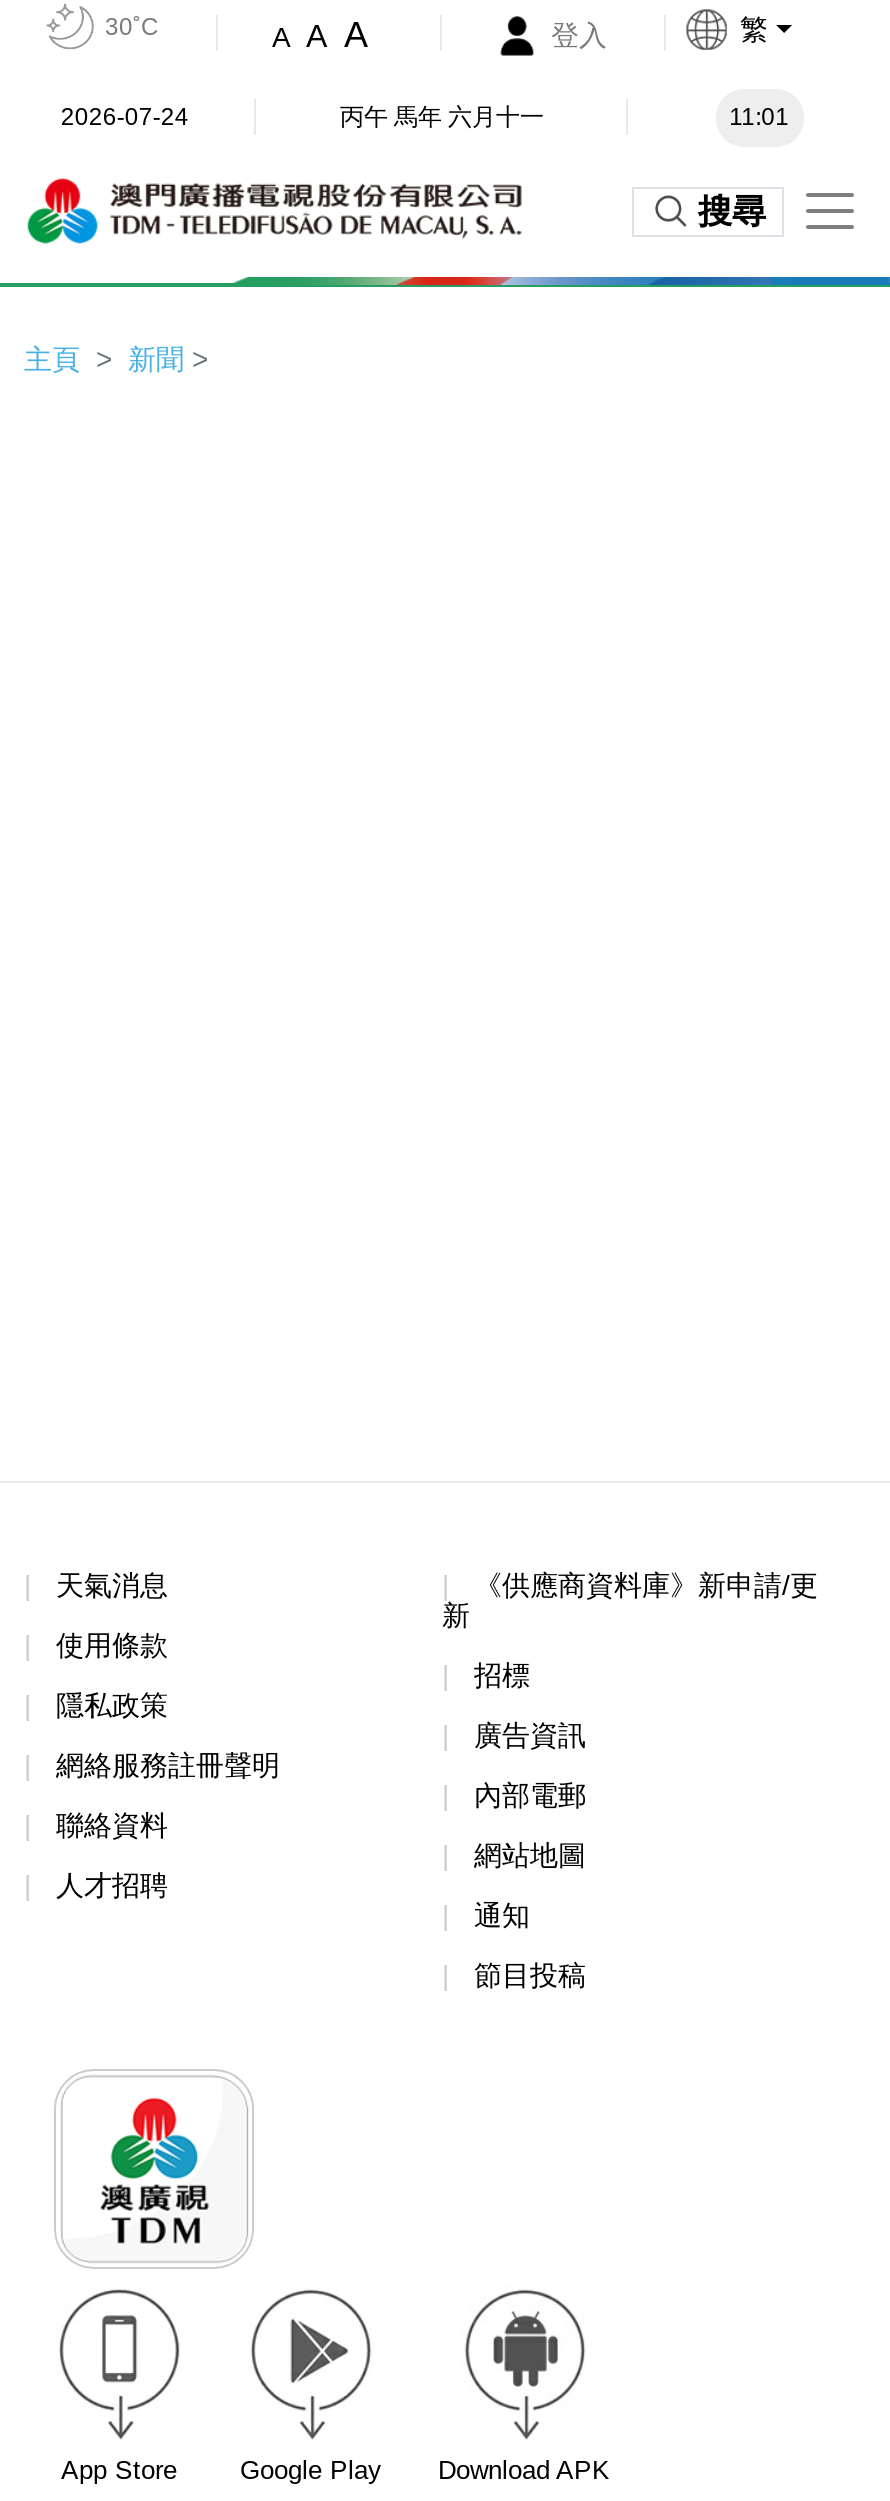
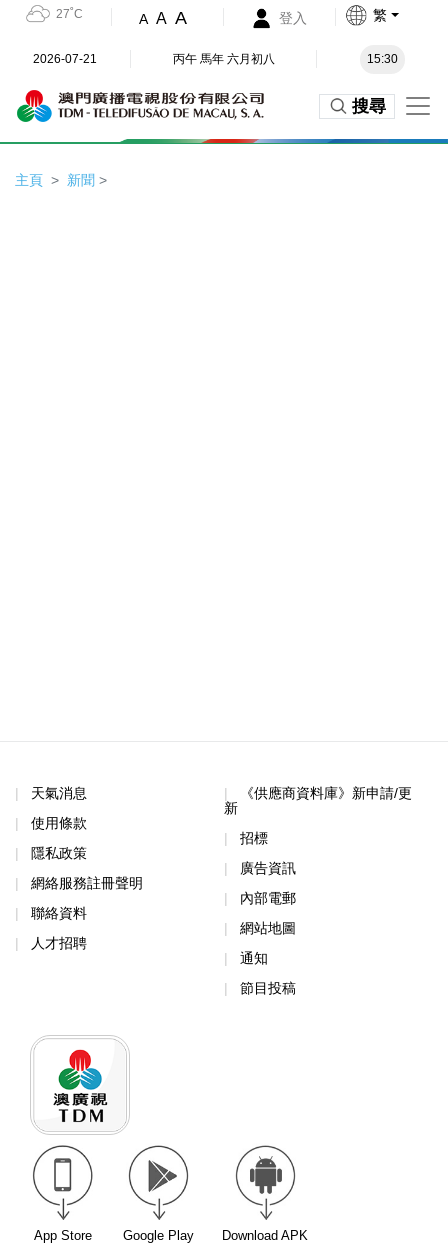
[105,13,159,41] 30˚C -> [55,7,82,21] 27˚C
[61,102,189,130] 2026-07-24 -> [33,51,97,65] 2026-07-21
[340,102,544,130] 丙午 馬年 六月十一 -> [173,51,275,65] 丙午 馬年 六月初八
[729,102,789,130] 11:01 -> [367,51,398,65] 15:30

